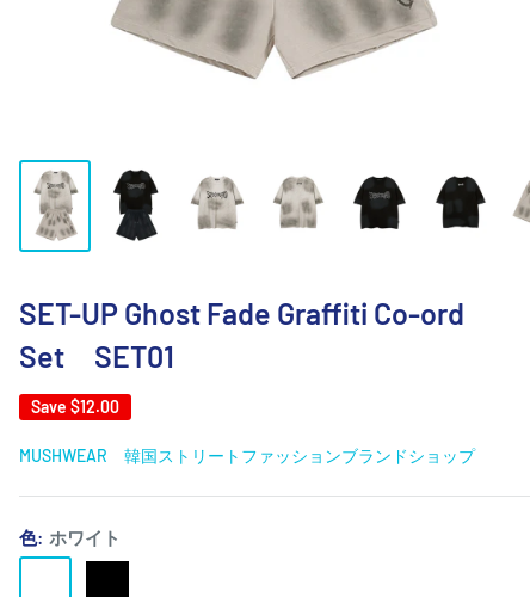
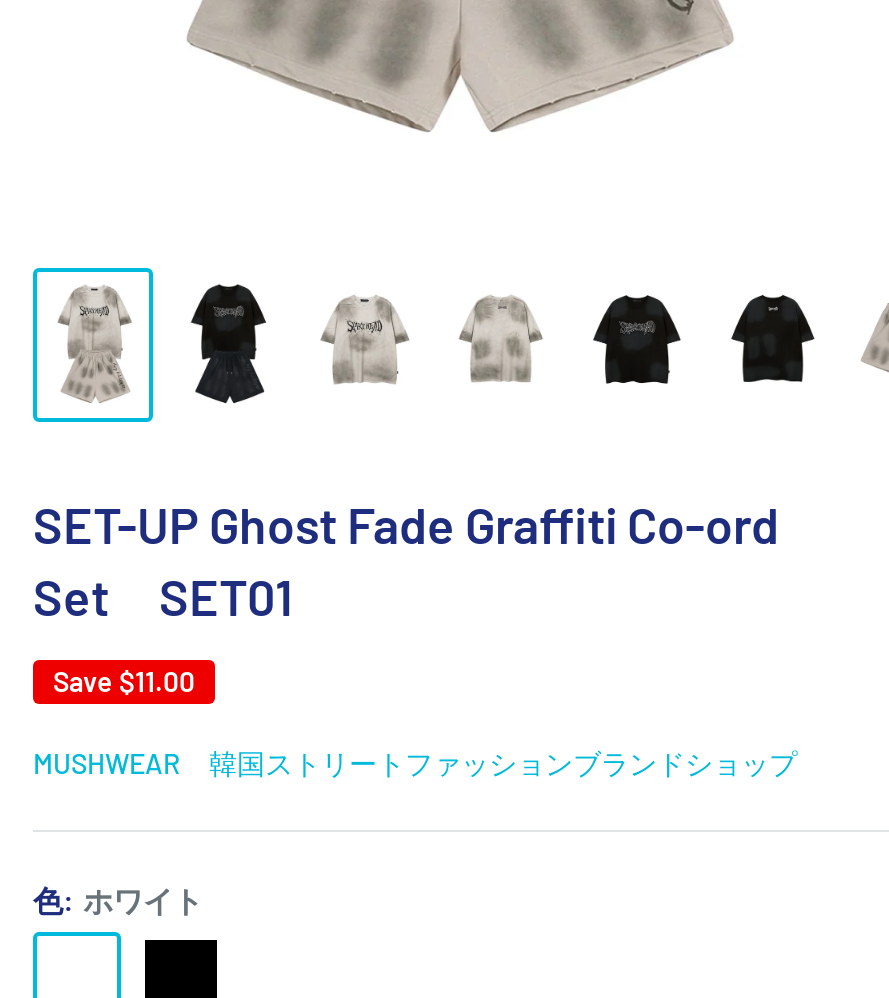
[31,397,119,417] Save $12.00 -> [53,665,195,699] Save $11.00

